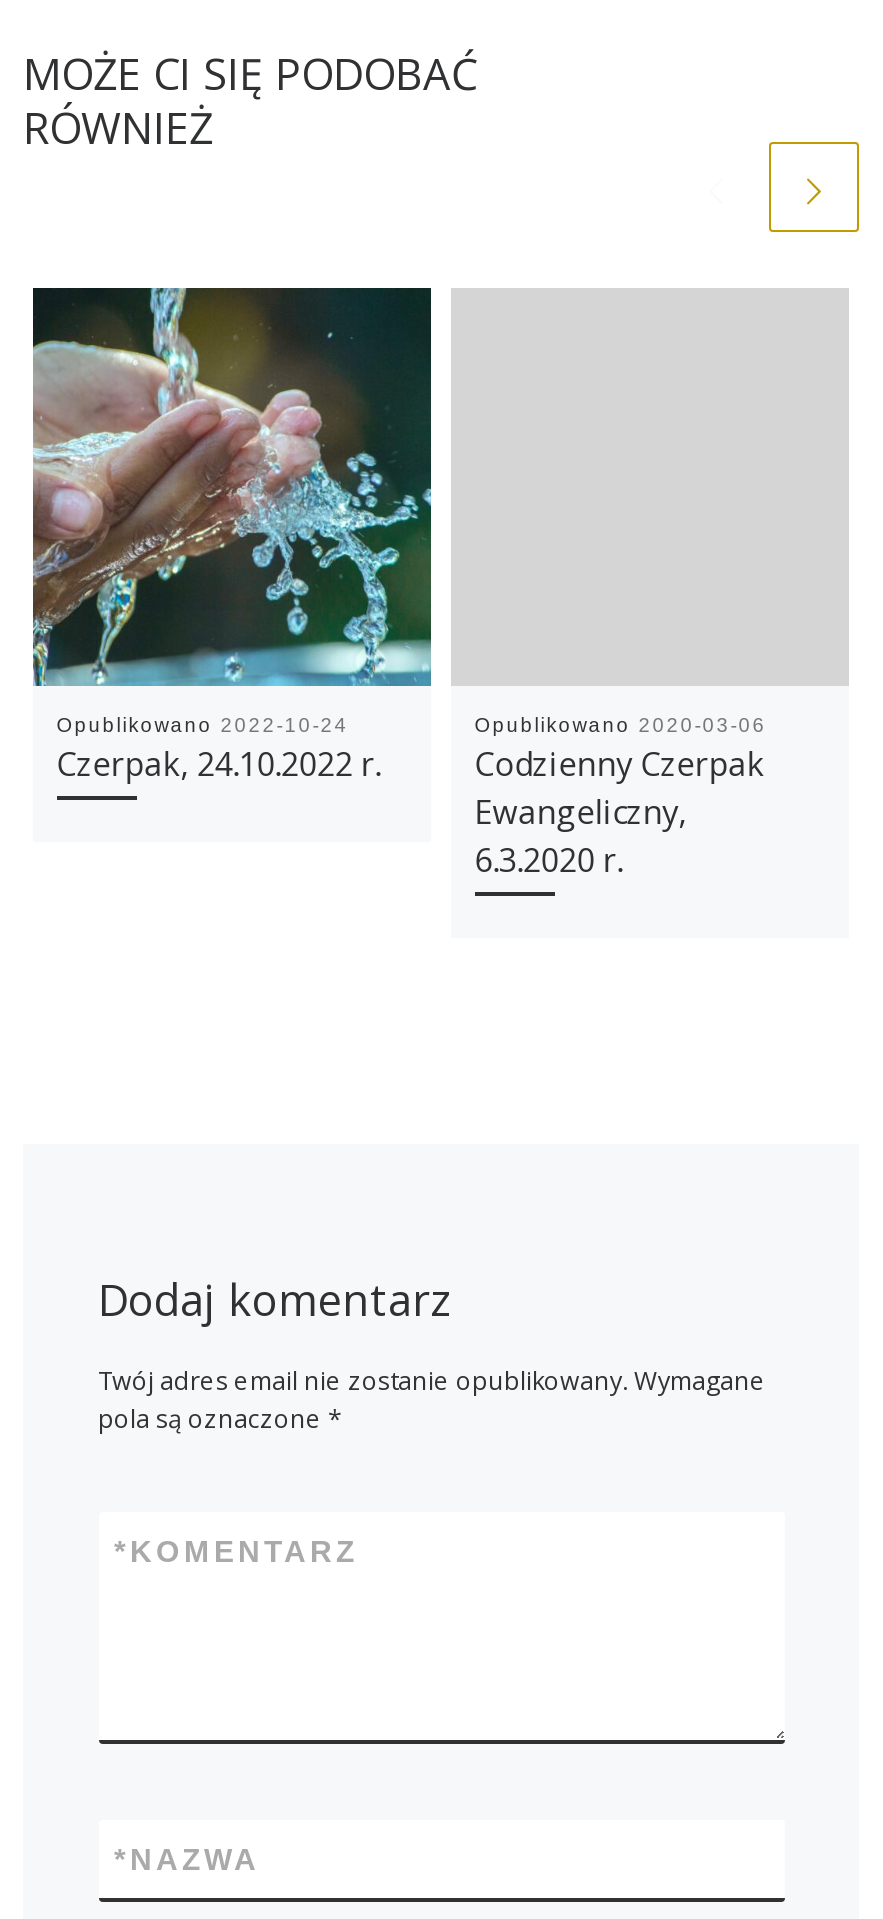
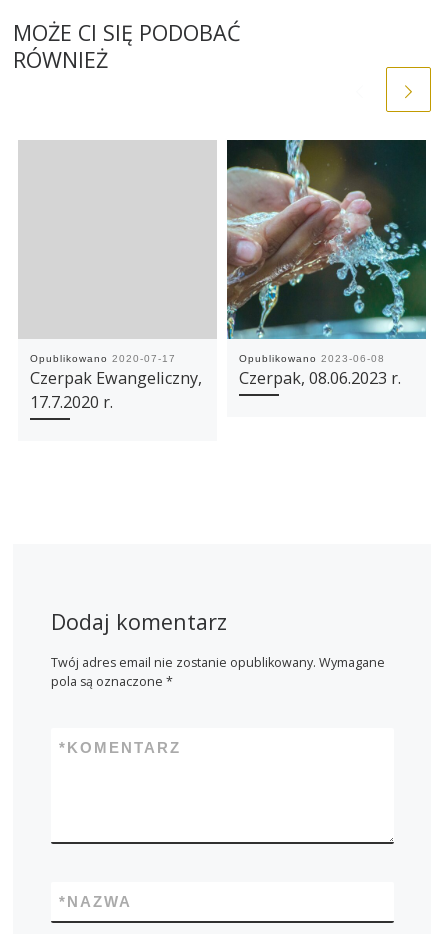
none -> [226,139,427,340] [image]
[31,286,433,686] [image] -> none
[56,714,380,786] Opublikowano 2022-10-24 | Czerpak, 24.10.2022 r. -> [30,353,202,413] Opublikowano 2020-07-17 | Czerpak Ewangeliczny, | 17.7.2020 r.
[474,714,766,882] Opublikowano 2020-03-06 | Codzienny Czerpak | Ewangeliczny, | 6.3.2020 r. -> [239,353,401,389] Opublikowano 2023-06-08 | Czerpak, 08.06.2023 r.

